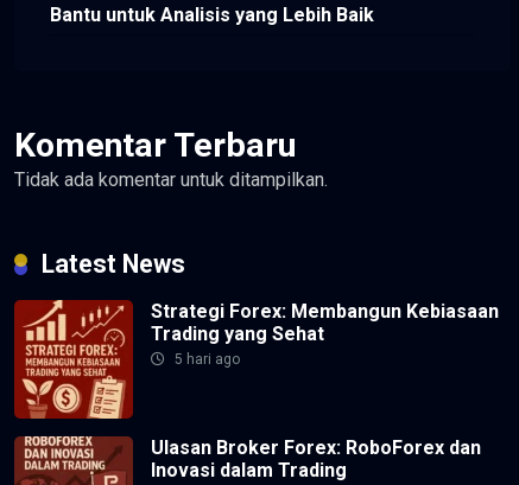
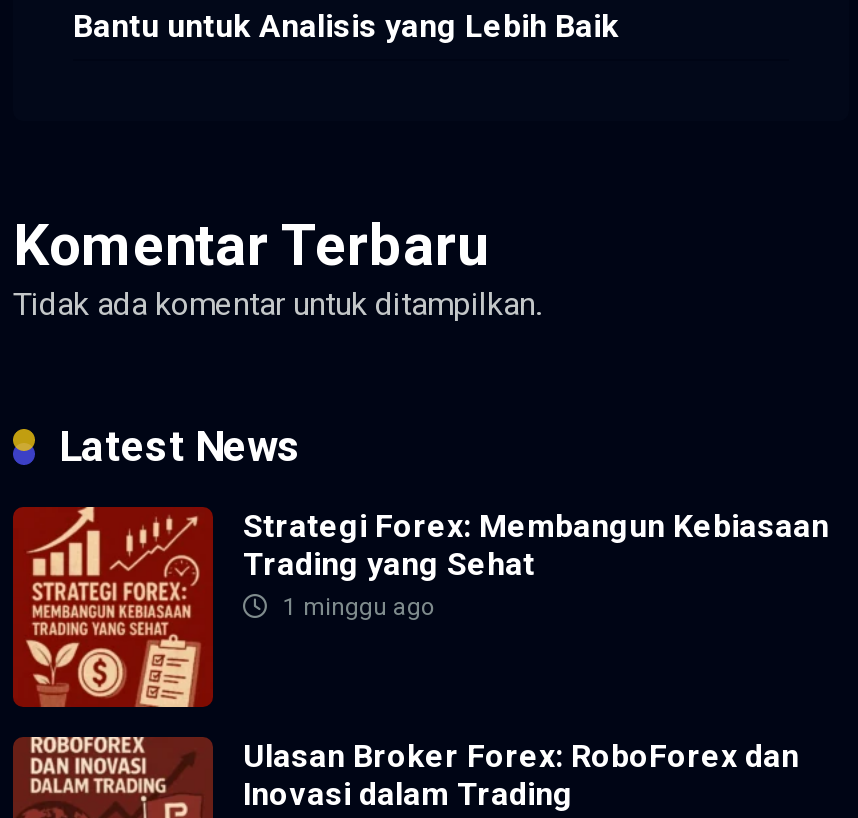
[171,351,240,368] 5 hari ago -> [277,593,435,621] 1 minggu ago

